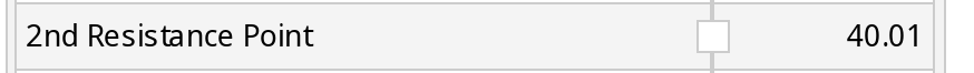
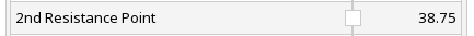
[846,15,924,55] 40.01 -> [418,7,457,27] 38.75

